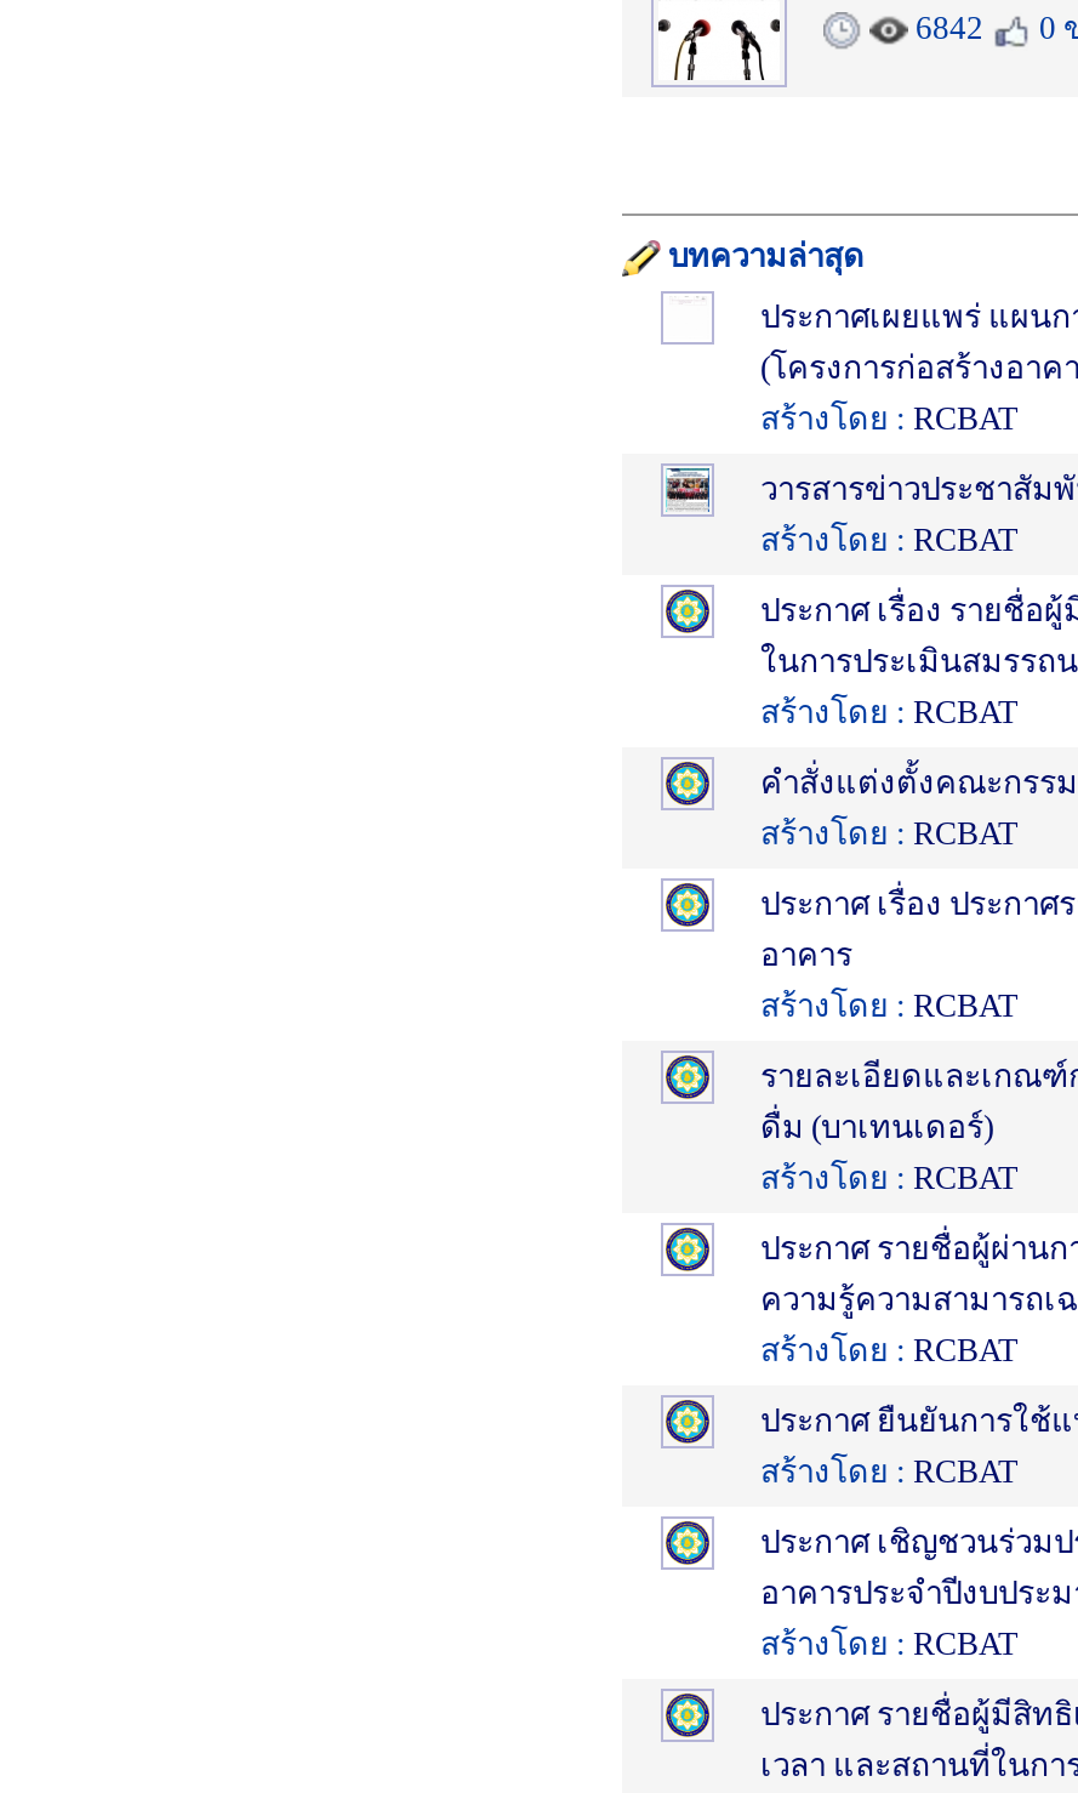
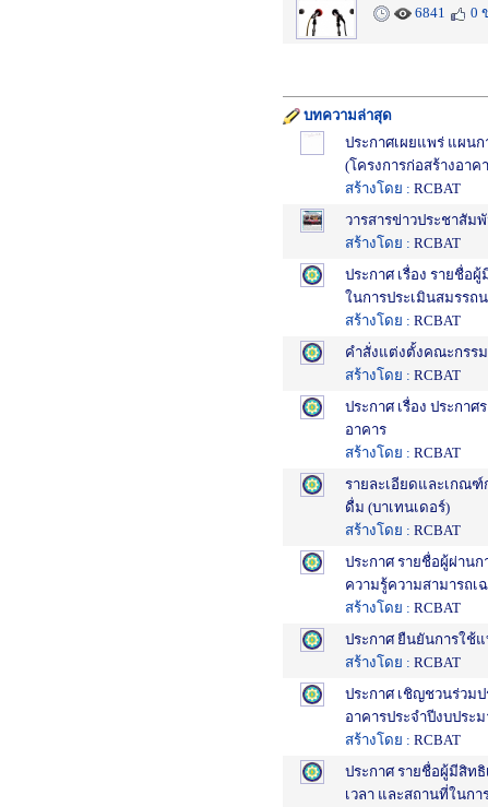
[908,10,991,46] 6842 -> [412,4,449,21] 6841

